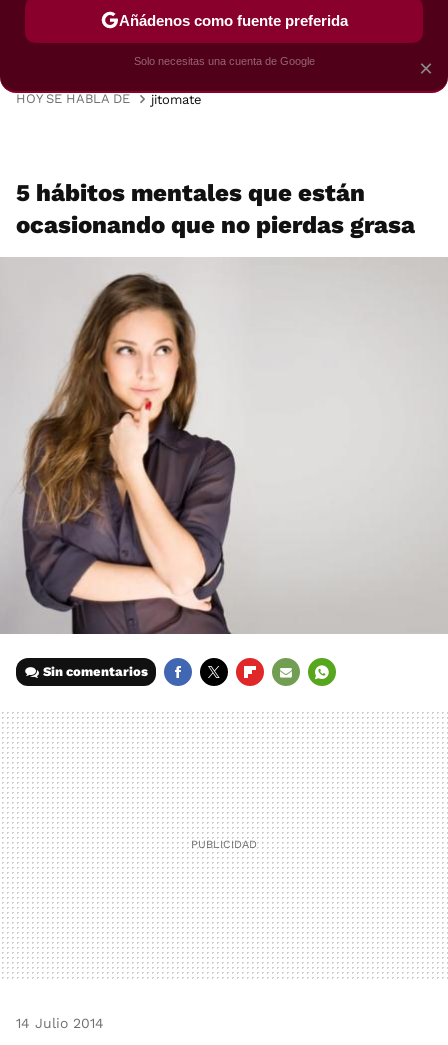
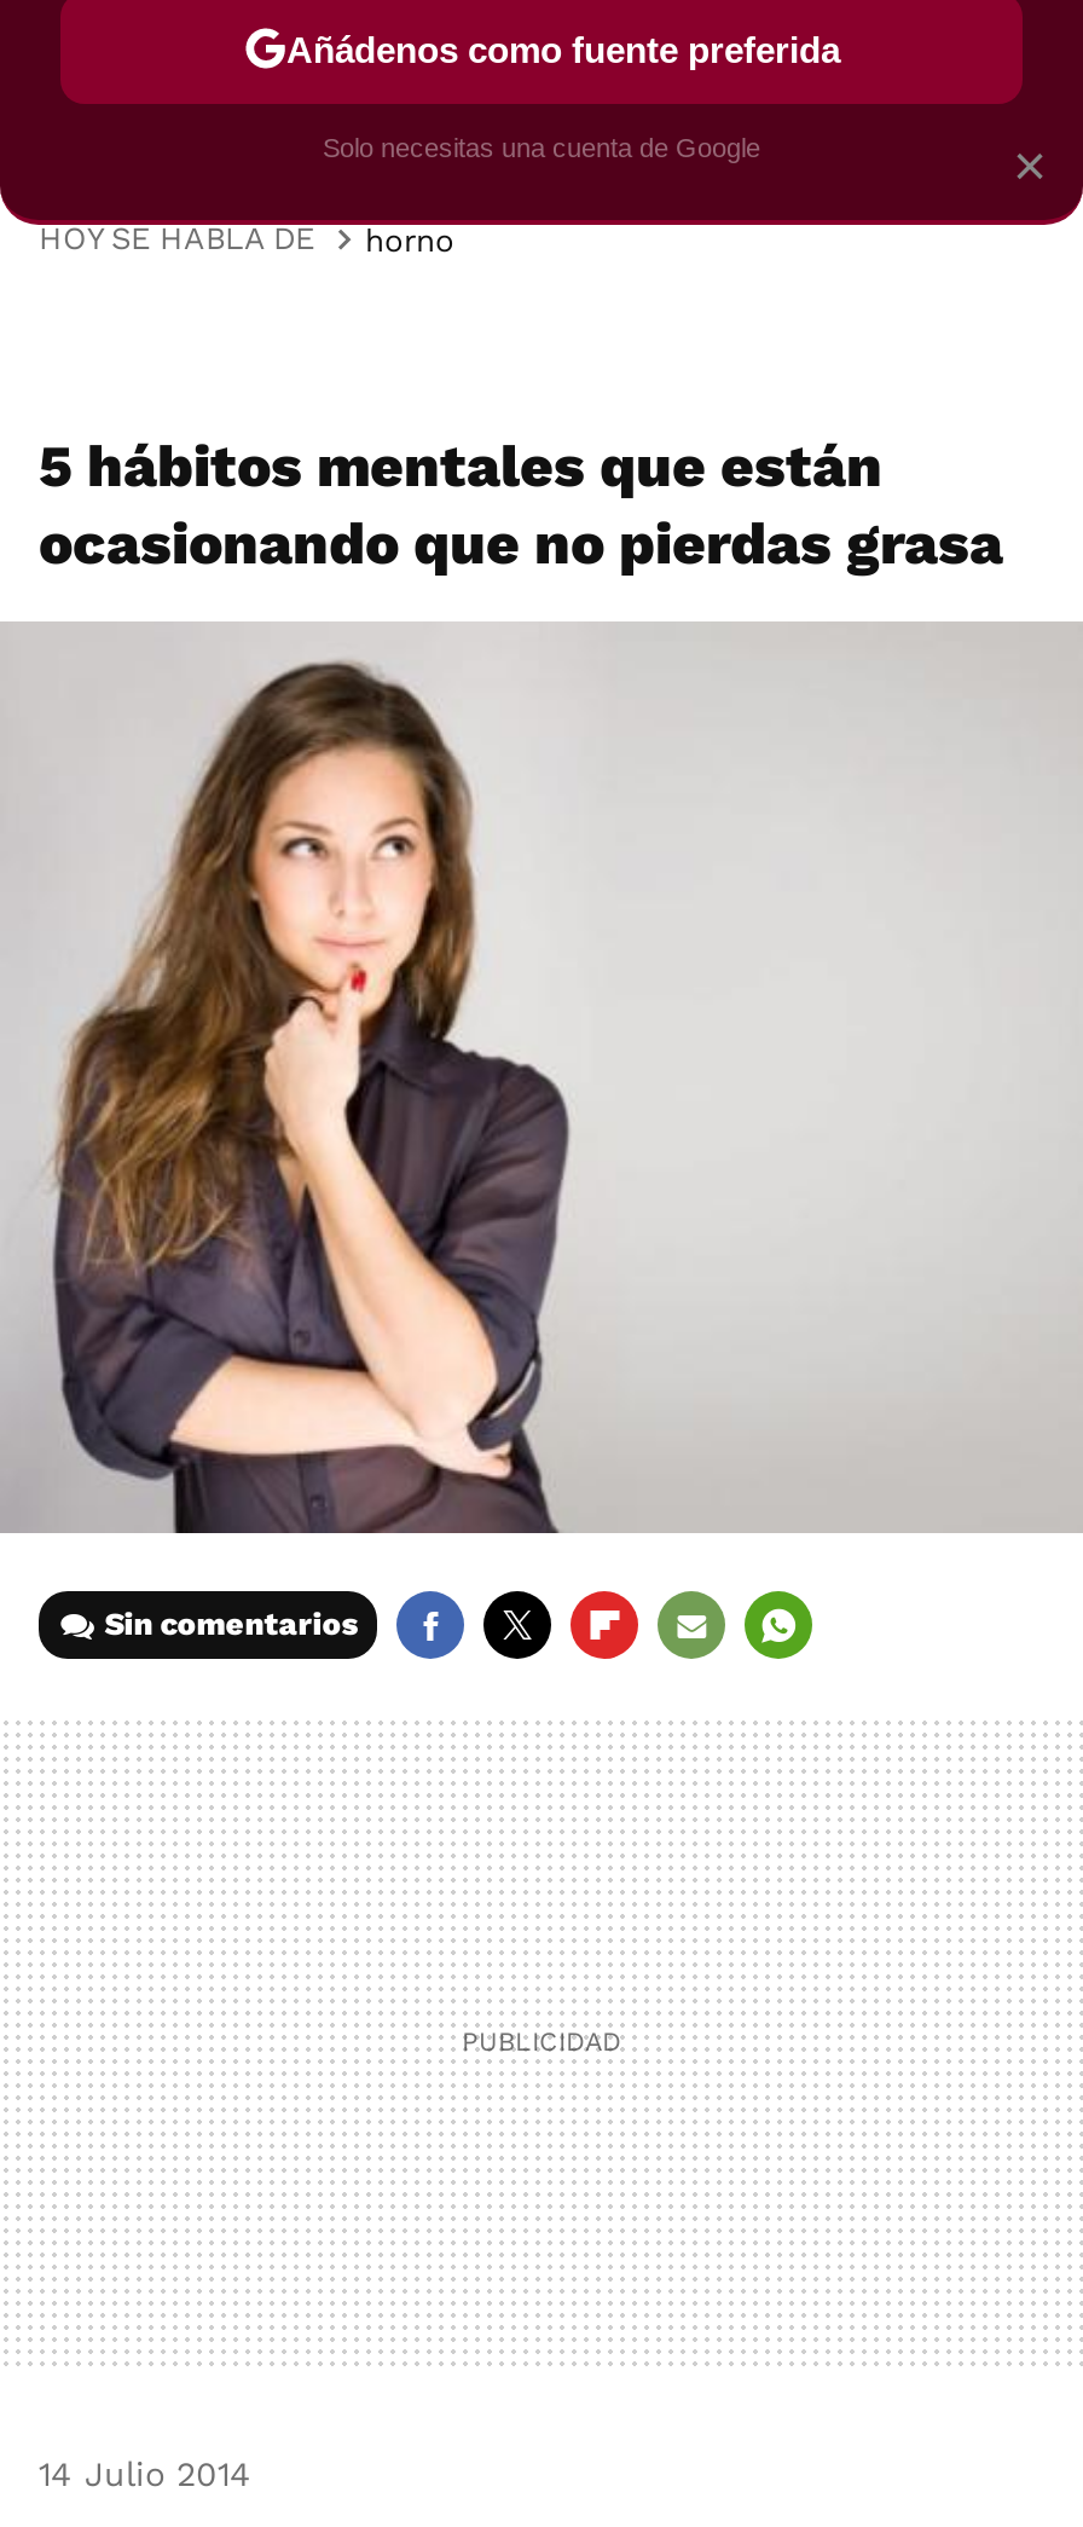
[151,91,202,106] jitomate -> [365,221,454,258] horno

